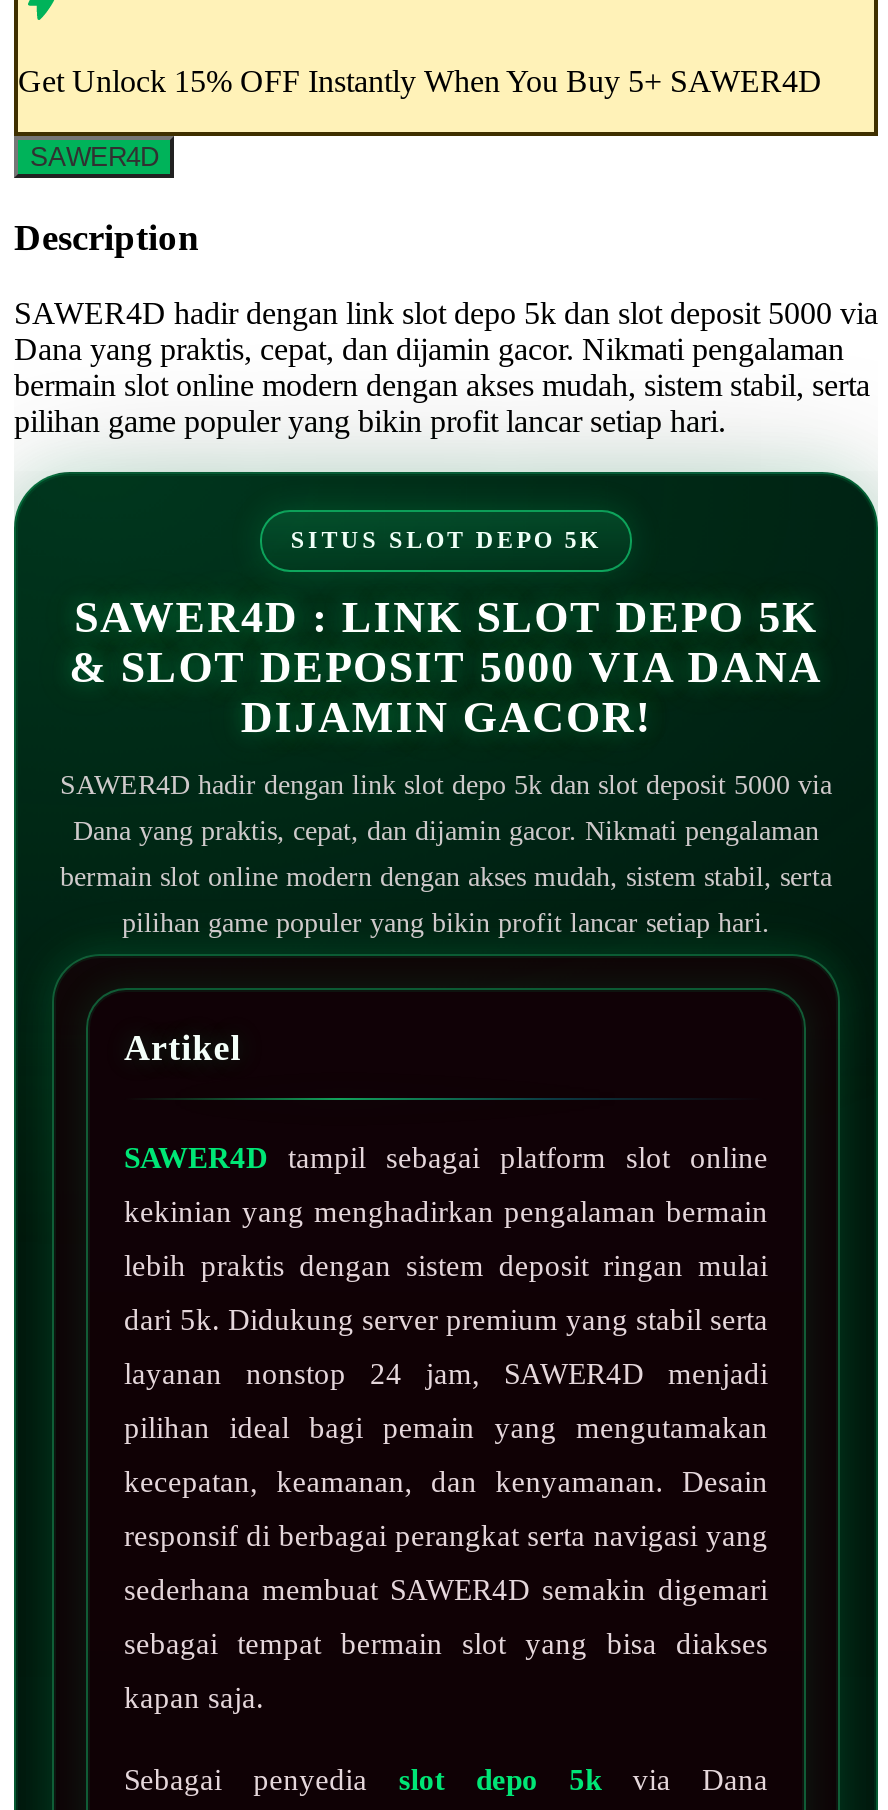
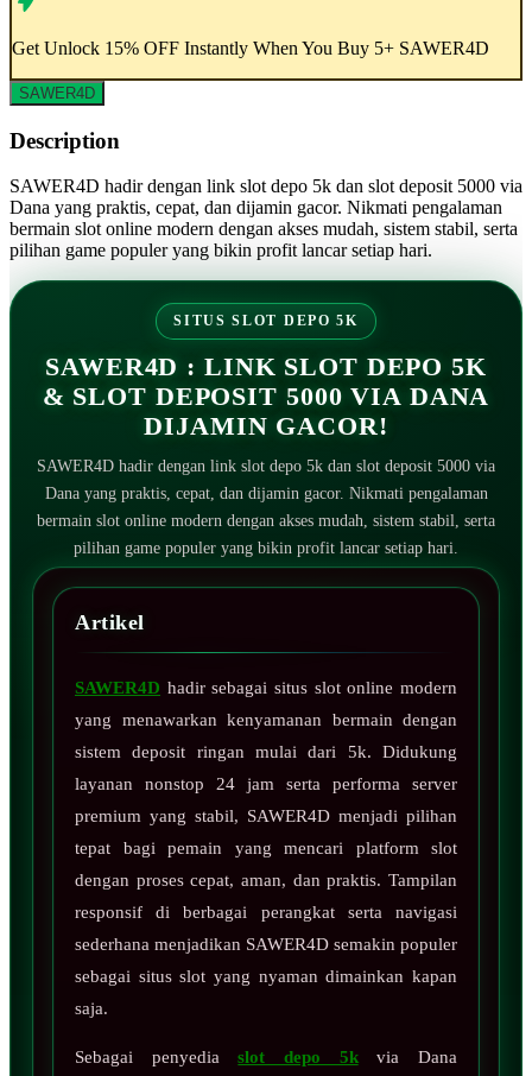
[124,1143,768,1175] SAWER4D tampil sebagai platform slot online -> [75,678,457,697] SAWER4D hadir sebagai situs slot online modern
[124,1197,768,1229] kekinian yang menghadirkan pengalaman bermain -> [75,711,457,730] yang menawarkan kenyamanan bermain dengan
[124,1251,768,1283] lebih praktis dengan sistem deposit ringan mulai -> [75,743,457,762] sistem deposit ringan mulai dari 5k. Didukung
[124,1305,768,1337] dari 5k. Didukung server premium yang stabil serta -> [75,775,457,794] layanan nonstop 24 jam serta performa server
[124,1359,768,1391] layanan nonstop 24 jam, SAWER4D menjadi -> [75,807,457,826] premium yang stabil, SAWER4D menjadi pilihan
[124,1413,768,1445] pilihan ideal bagi pemain yang mengutamakan -> [75,839,457,858] tepat bagi pemain yang mencari platform slot
[124,1467,768,1499] kecepatan, keamanan, dan kenyamanan. Desain -> [75,871,457,890] dengan proses cepat, aman, dan praktis. Tampilan
[124,1521,768,1553] responsif di berbagai perangkat serta navigasi yang -> [75,903,457,922] responsif di berbagai perangkat serta navigasi
[124,1575,768,1607] sederhana membuat SAWER4D semakin digemari -> [75,935,457,954] sederhana menjadikan SAWER4D semakin populer
[124,1629,768,1661] sebagai tempat bermain slot yang bisa diakses -> [75,967,457,986] sebagai situs slot yang nyaman dimainkan kapan
[124,1683,264,1715] kapan saja. -> [75,999,108,1018] saja.

